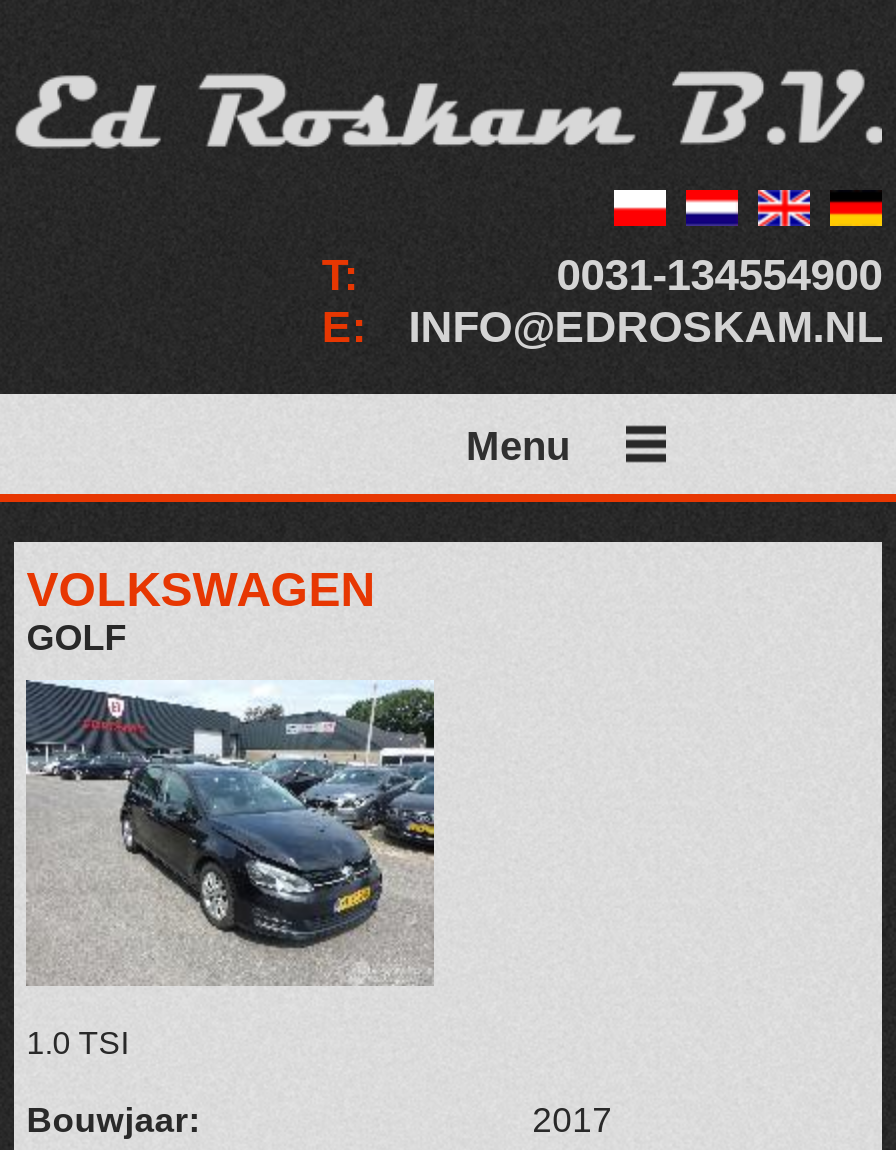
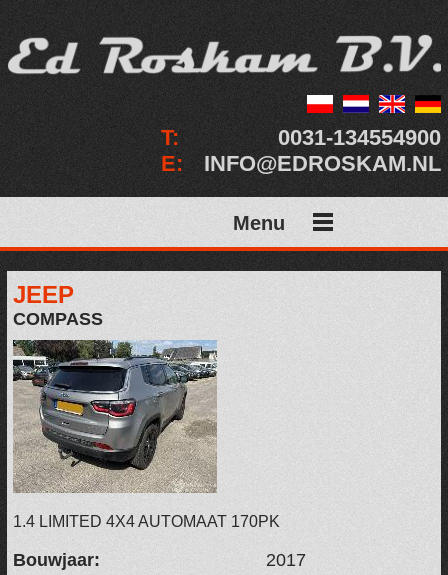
[26,563,374,659] VOLKSWAGEN | GOLF -> [13,281,103,329] JEEP | COMPASS
[24,680,436,1061] [image] | 1.0 TSI -> [12,339,280,530] [image] | 1.4 LIMITED 4X4 AUTOMAAT 170PK

